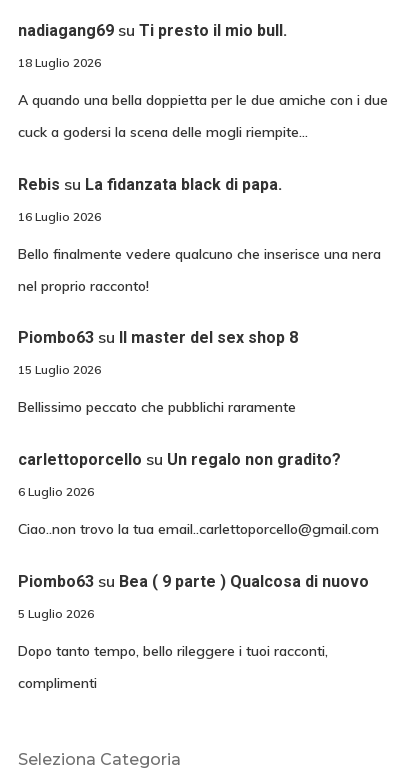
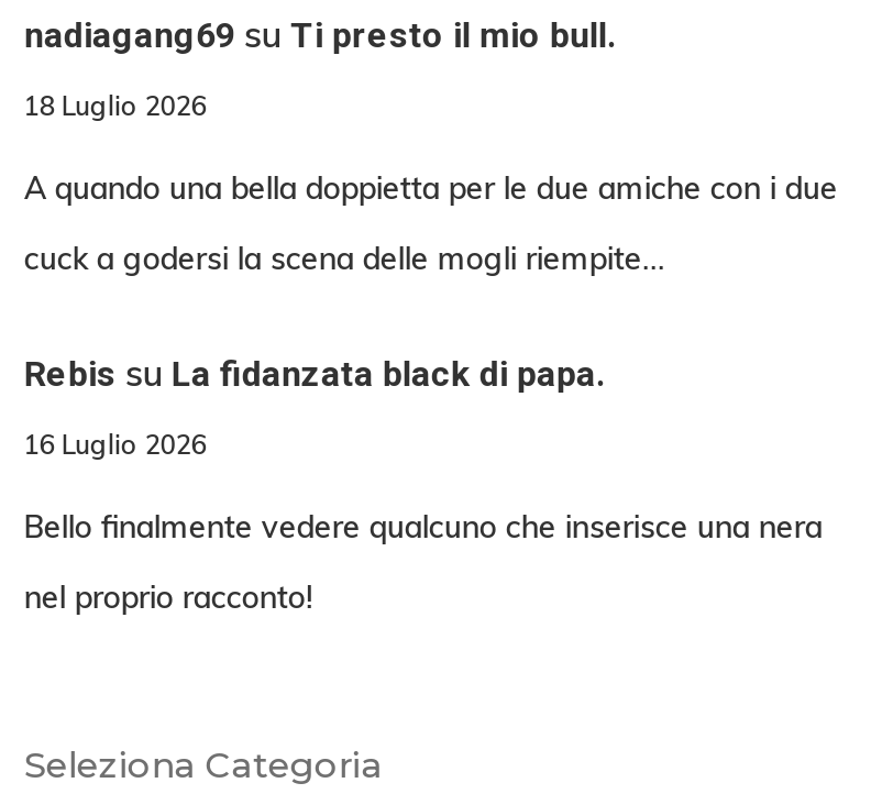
[18,327,379,692] Piombo63 su Il master del sex shop 8 | 15 Luglio 2026 | Bellissimo peccato che pubblichi raramente | carlettoporcello su Un regalo non gradito? | 6 Luglio 2026 | Ciao..non trovo la tua email..carlettoporcello@gmail.com | Piombo63 su Bea ( 9 parte ) Qualcosa di nuovo | 5 Luglio 2026 | Dopo tanto tempo, bello rileggere i tuoi racconti, | complimenti -> none

